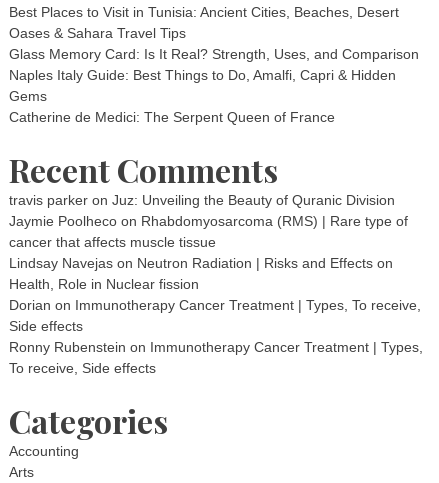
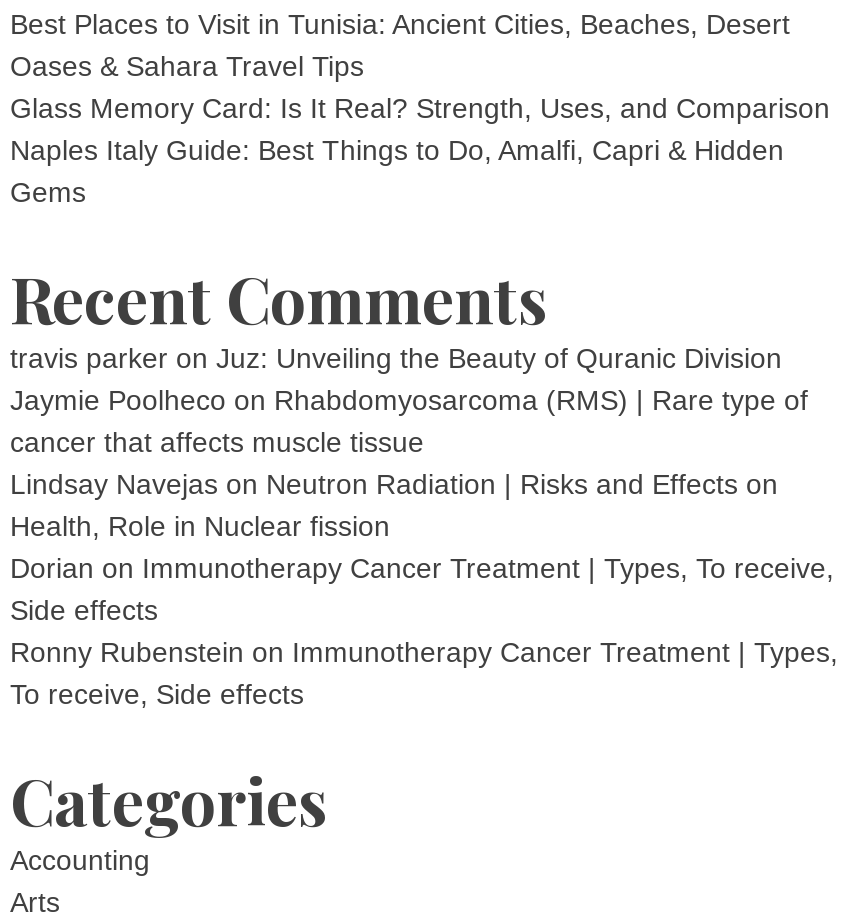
[9,109,335,125] Catherine de Medici: The Serpent Queen of France -> none

